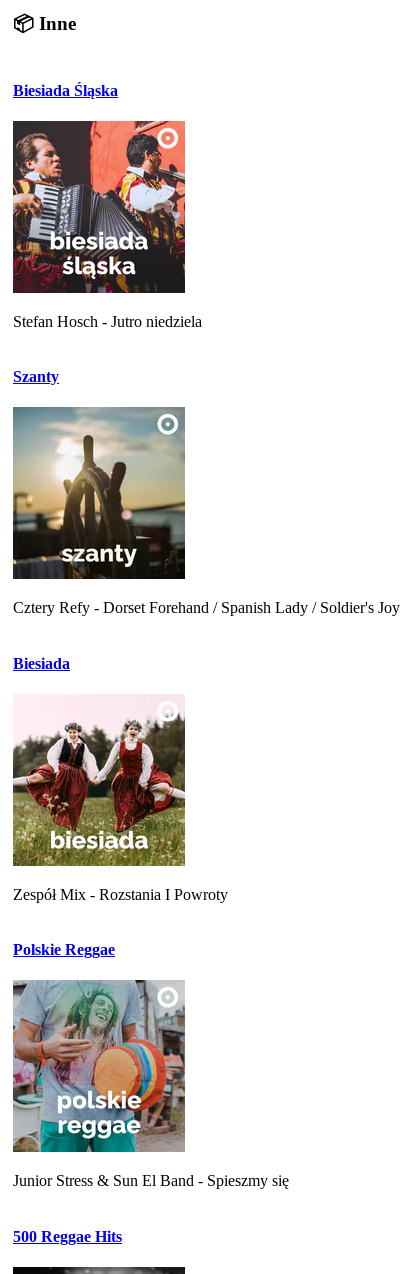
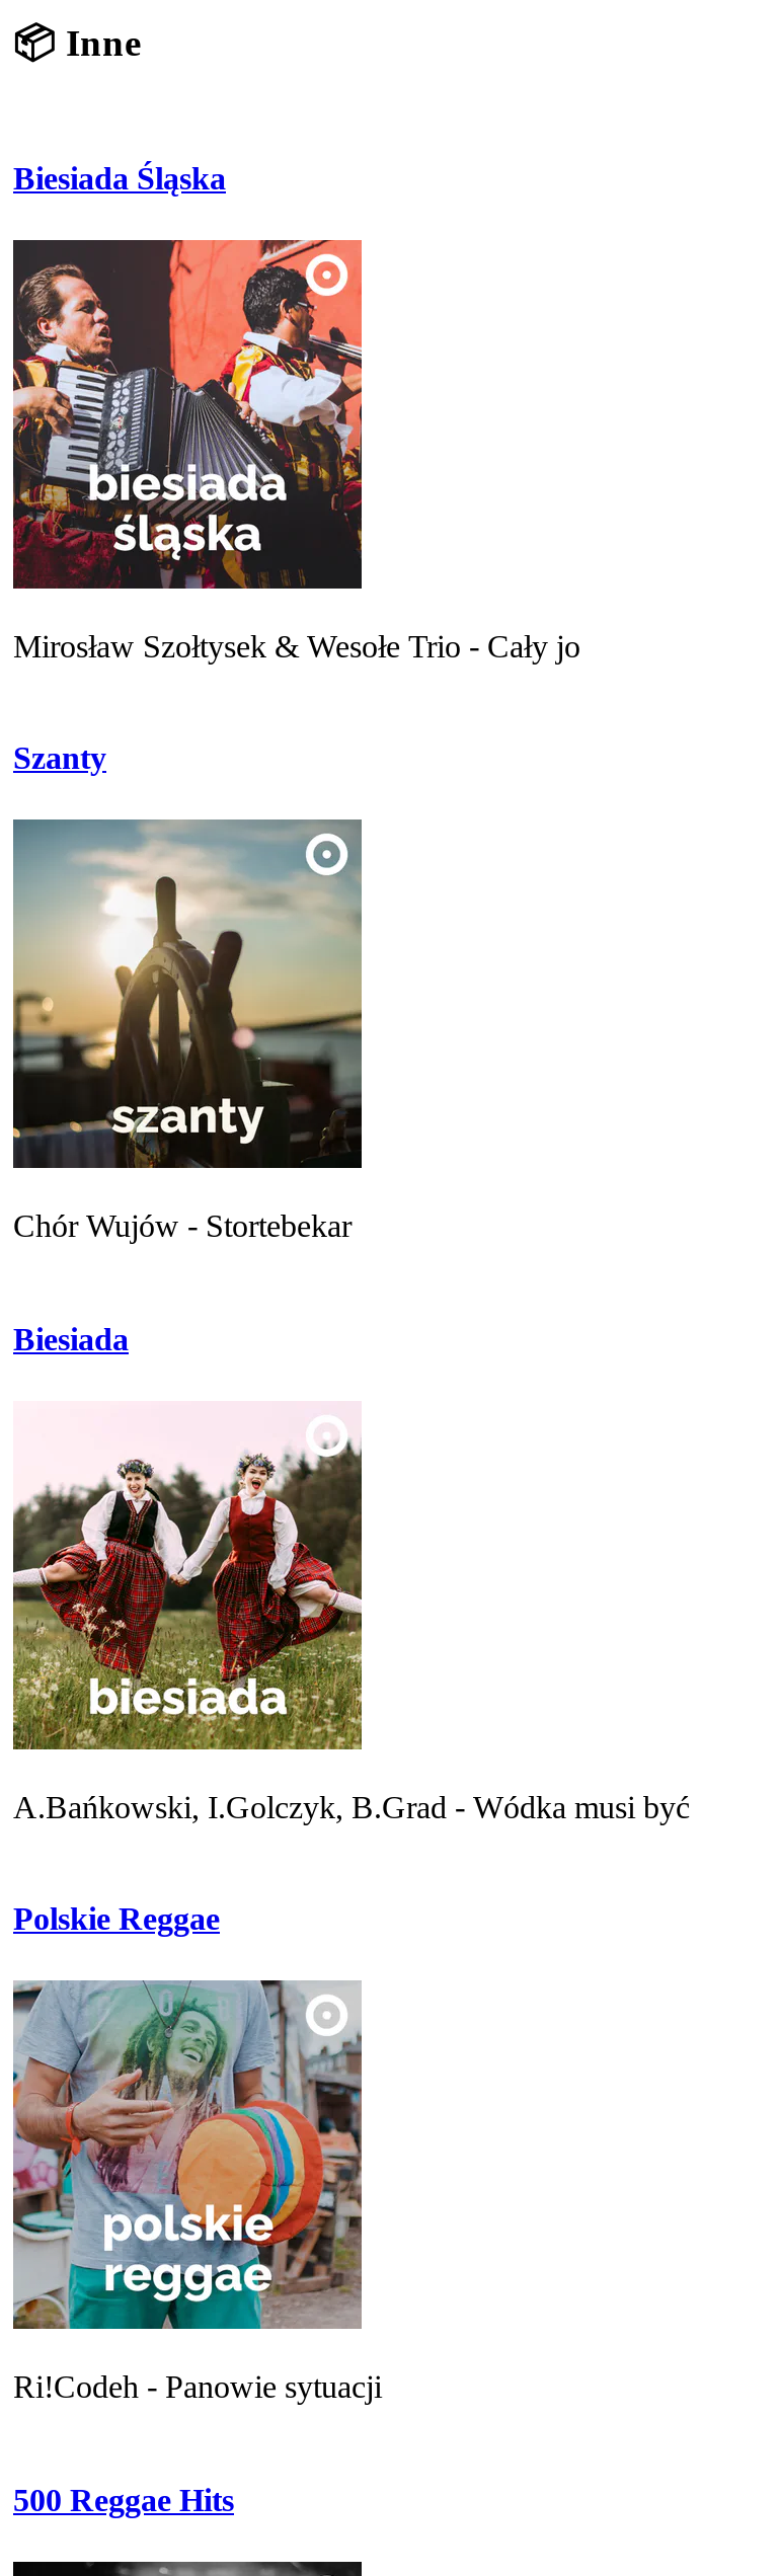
[13,313,202,330] Stefan Hosch - Jutro niedziela -> [13,629,580,663] Mirosław Szołtysek & Wesołe Trio - Cały jo
[13,599,400,616] Cztery Refy - Dorset Forehand / Spanish Lady / Soldier's Joy -> [13,1209,352,1244] Chór Wujów - Stortebekar
[13,886,228,903] Zespół Mix - Rozstania I Powroty -> [13,1790,690,1824] A.Bańkowski, I.Golczyk, B.Grad - Wódka musi być
[13,1172,289,1189] Junior Stress & Sun El Band - Spieszmy się -> [13,2370,382,2405] Ri!Codeh - Panowie sytuacji

